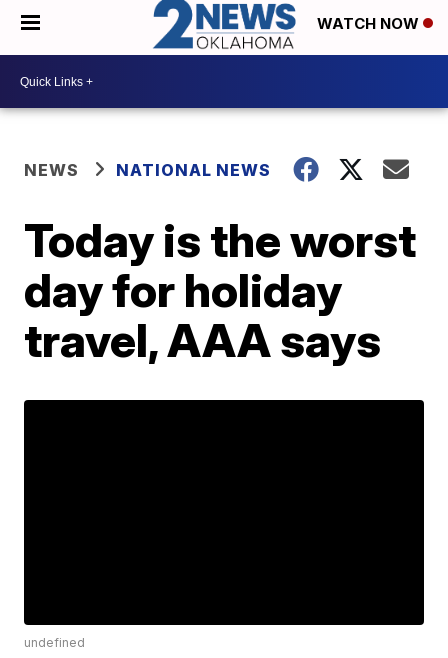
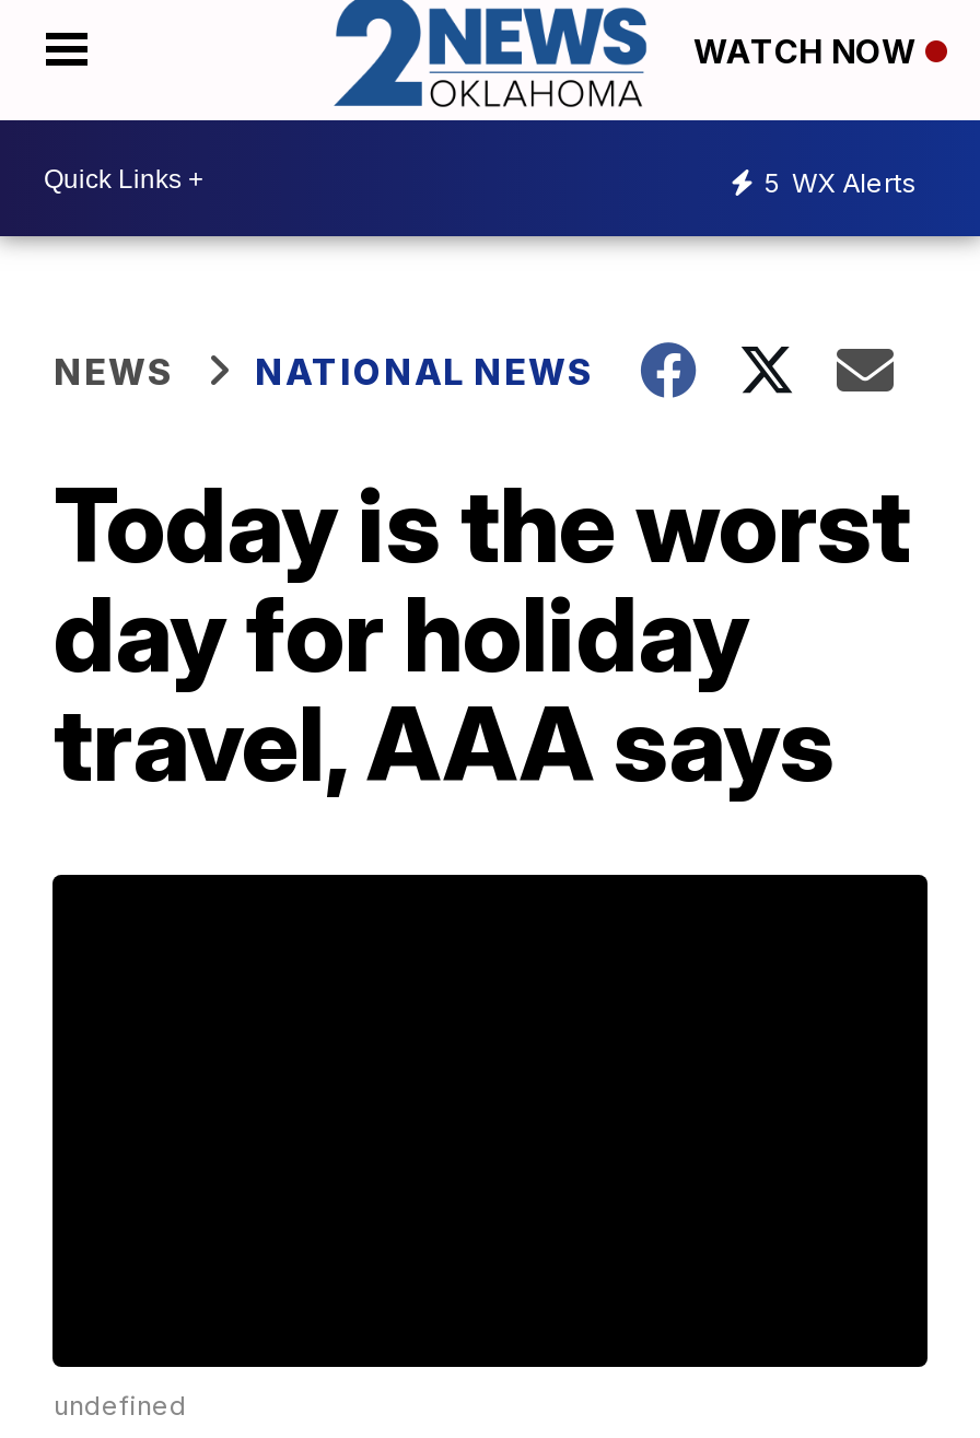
none -> [763,165,917,198] 5 WX Alerts

